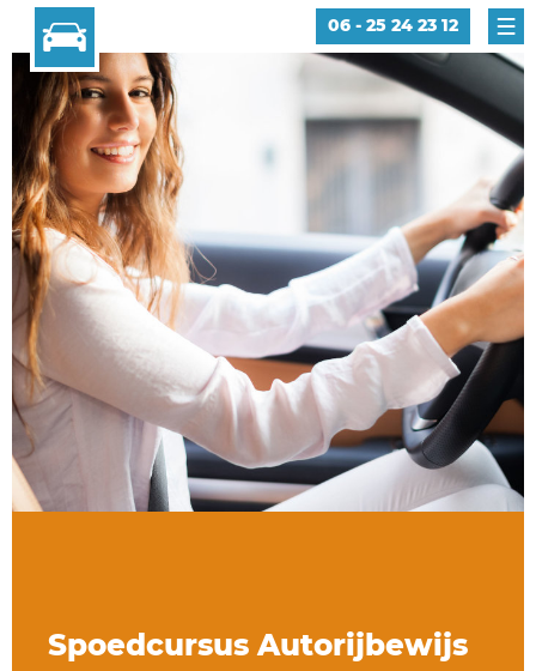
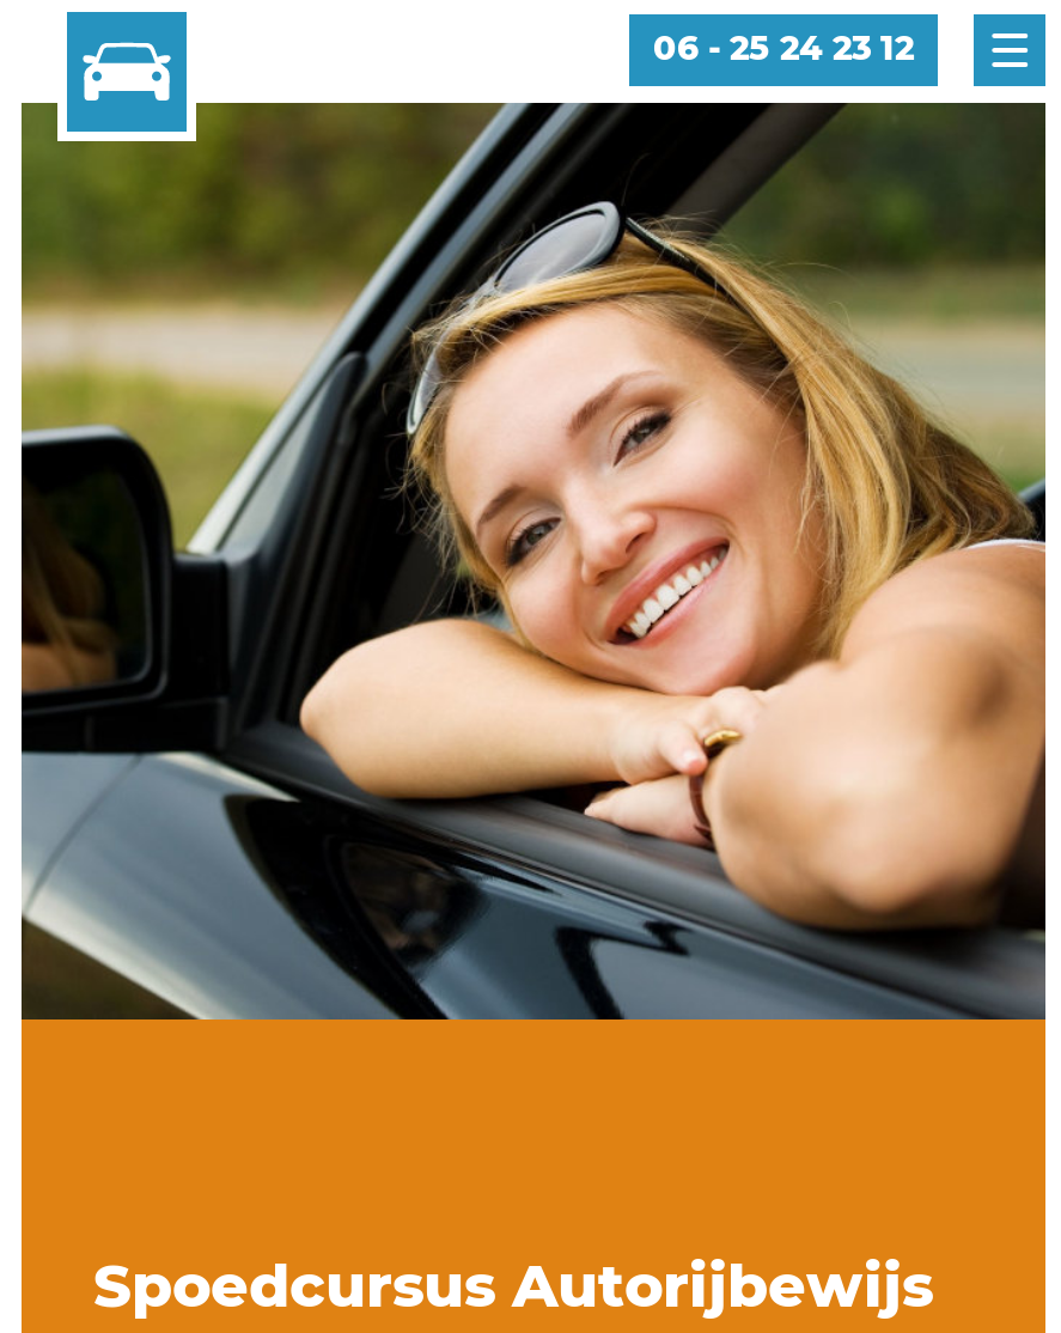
[11,52,525,513] [image] -> [19,101,1048,1022] [image]

